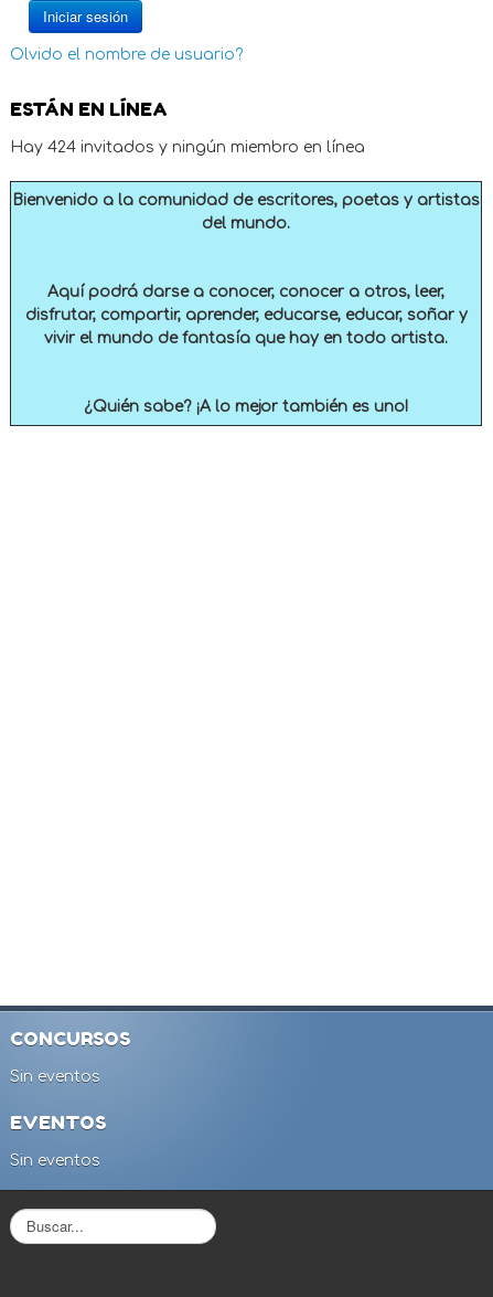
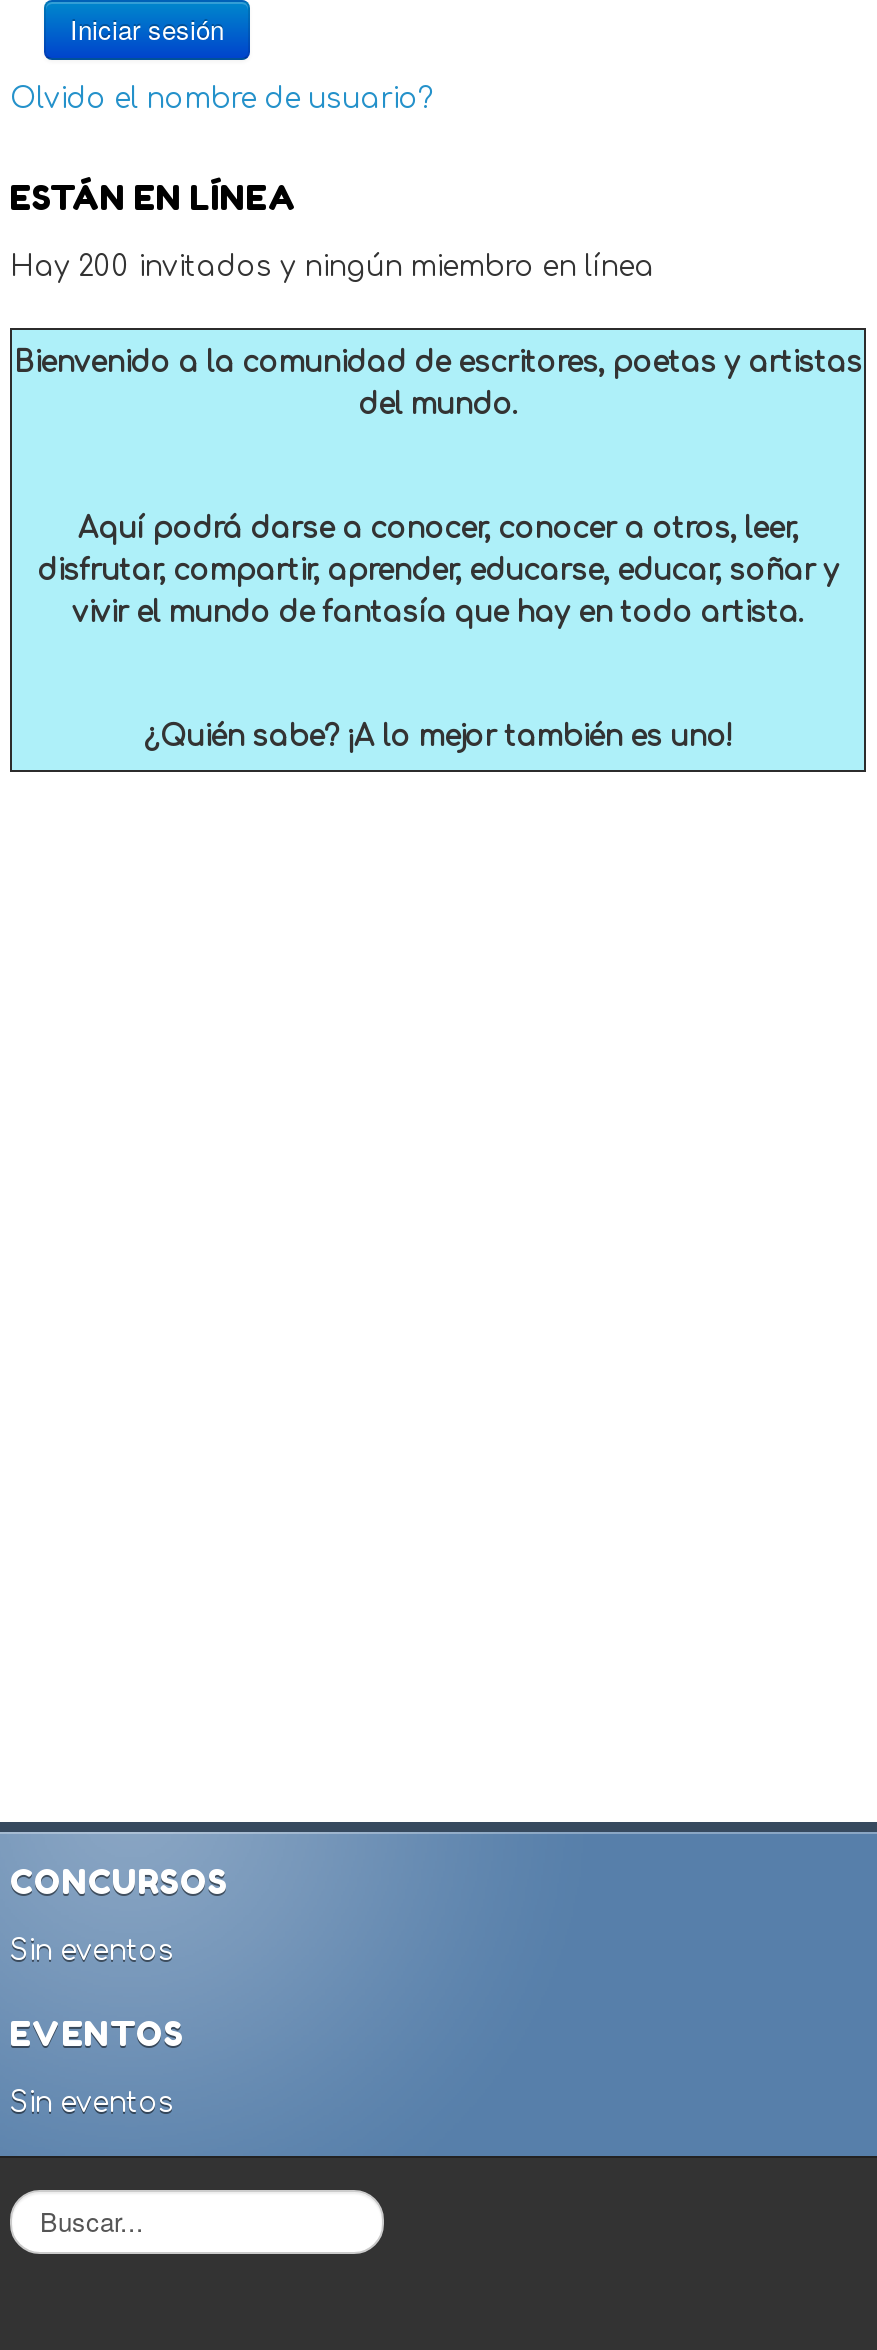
[10,139,365,156] Hay 424 invitados y ningún miembro en línea -> [10,252,654,282] Hay 200 invitados y ningún miembro en línea

